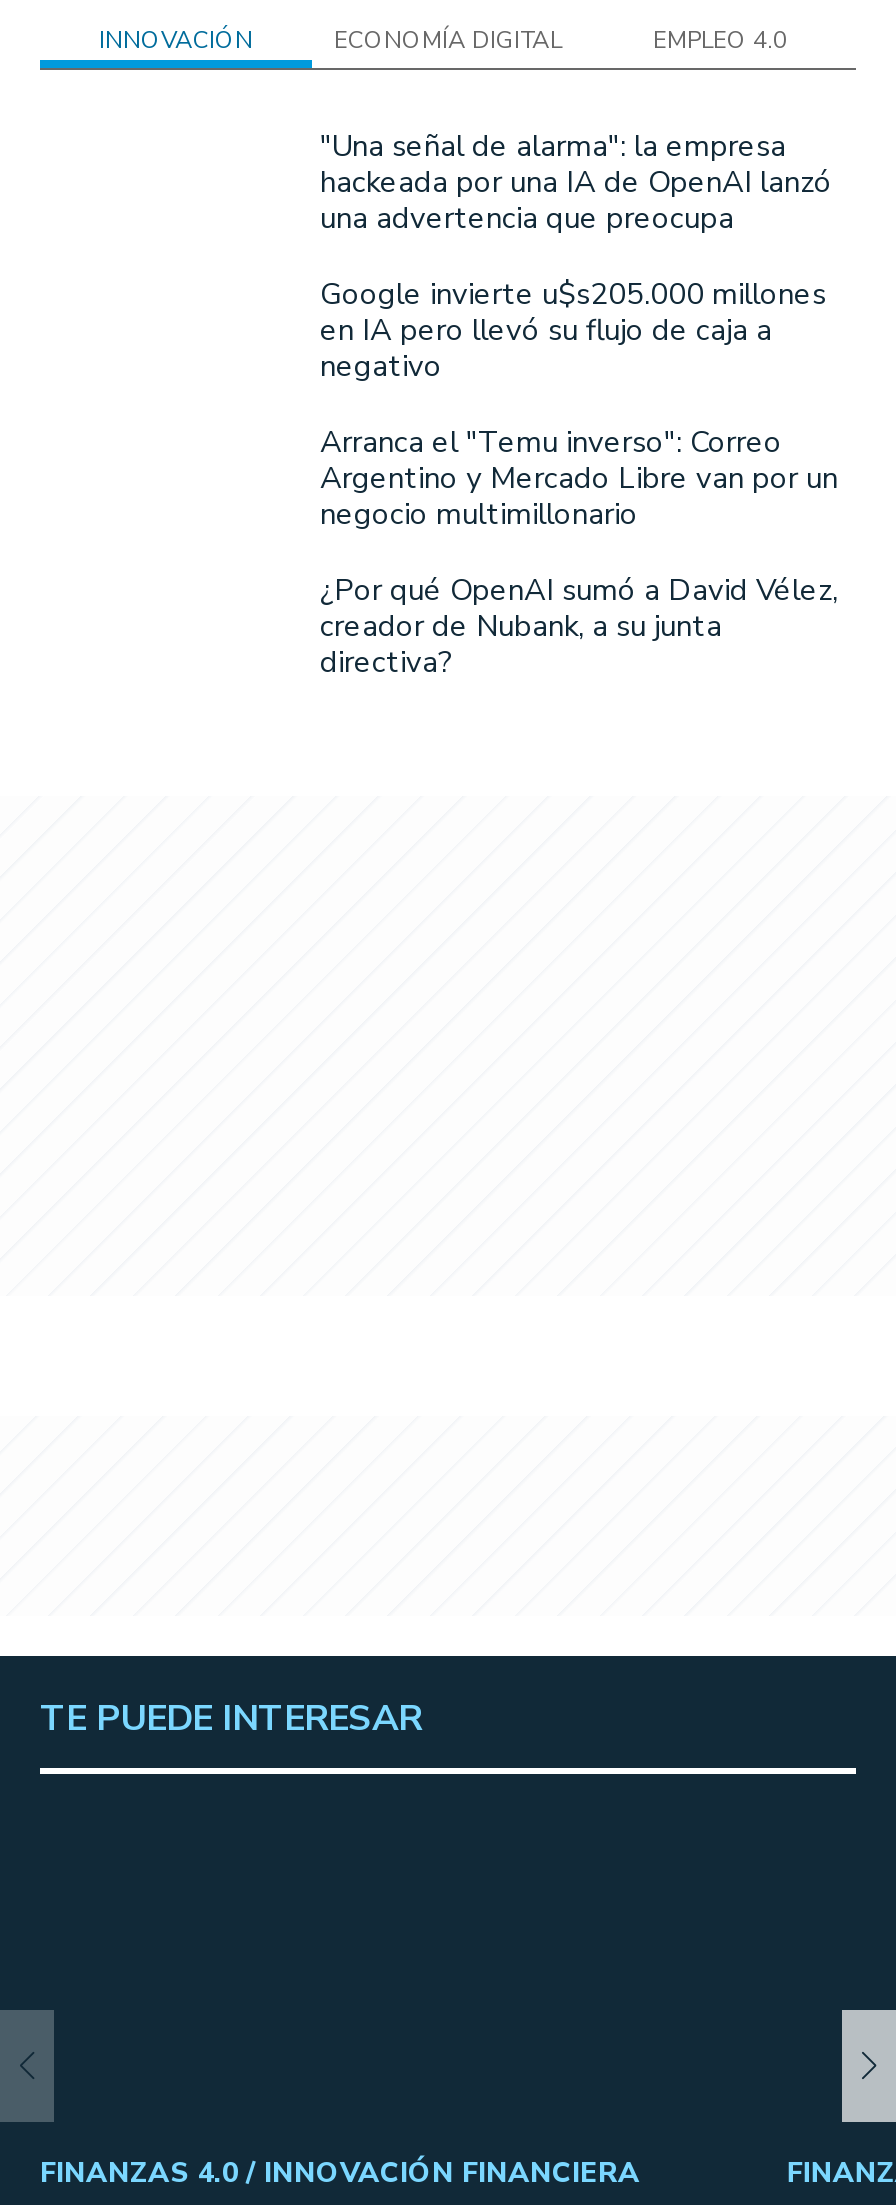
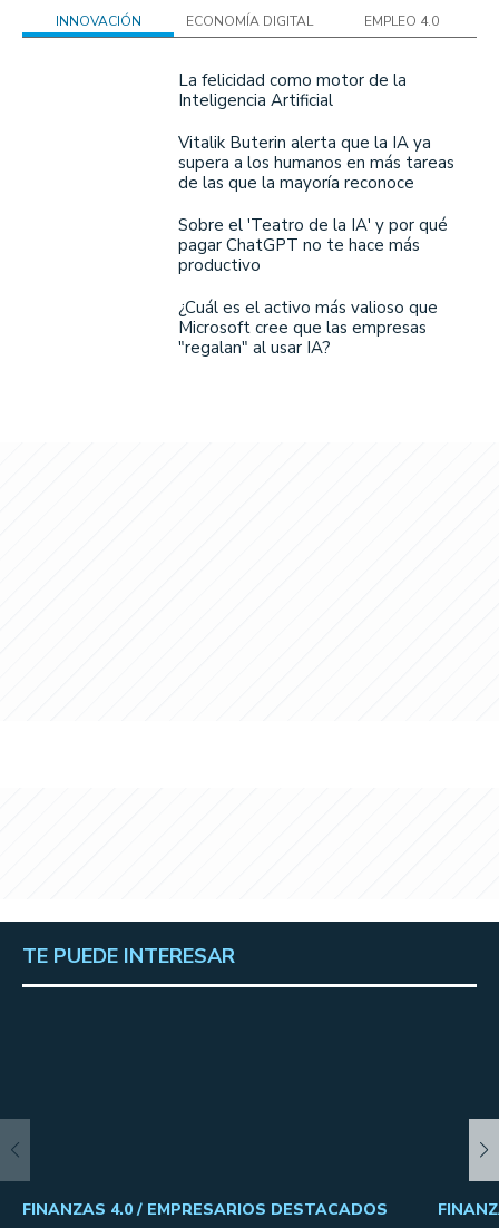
[320,126,832,238] "Una señal de alarma": la empresa | hackeada por una IA de OpenAI lanzó | una advertencia que preocupa -> [178,69,407,111] La felicidad como motor de la | Inteligencia Artificial
[320,274,826,386] Google invierte u$s205.000 millones | en IA pero llevó su flujo de caja a | negativo -> [178,131,454,194] Vitalik Buterin alerta que la IA ya | supera a los humanos en más tareas | de las que la mayoría reconoce
[320,422,838,534] Arranca el "Temu inverso": Correo | Argentino y Mercado Libre van por un | negocio multimillonario -> [178,214,448,276] Sobre el 'Teatro de la IA' y por qué | pagar ChatGPT no te hace más | productivo
[320,570,838,682] ¿Por qué OpenAI sumó a David Vélez, | creador de Nubank, a su junta | directiva? -> [178,296,438,359] ¿Cuál es el activo más valioso que | Microsoft cree que las empresas | "regalan" al usar IA?
[40,2154,640,2192] FINANZAS 4.0 / INNOVACIÓN FINANCIERA -> [22,1199,388,1220] FINANZAS 4.0 / EMPRESARIOS DESTACADOS

